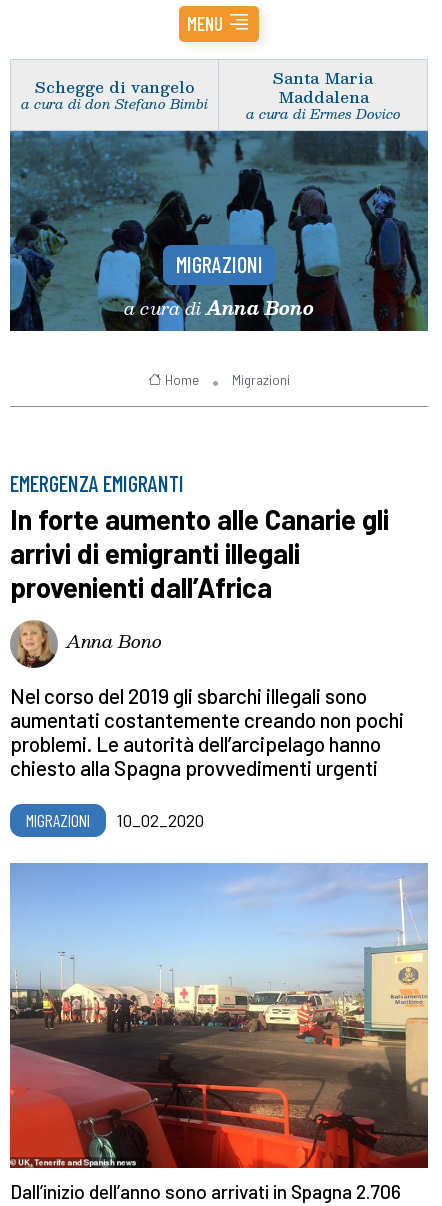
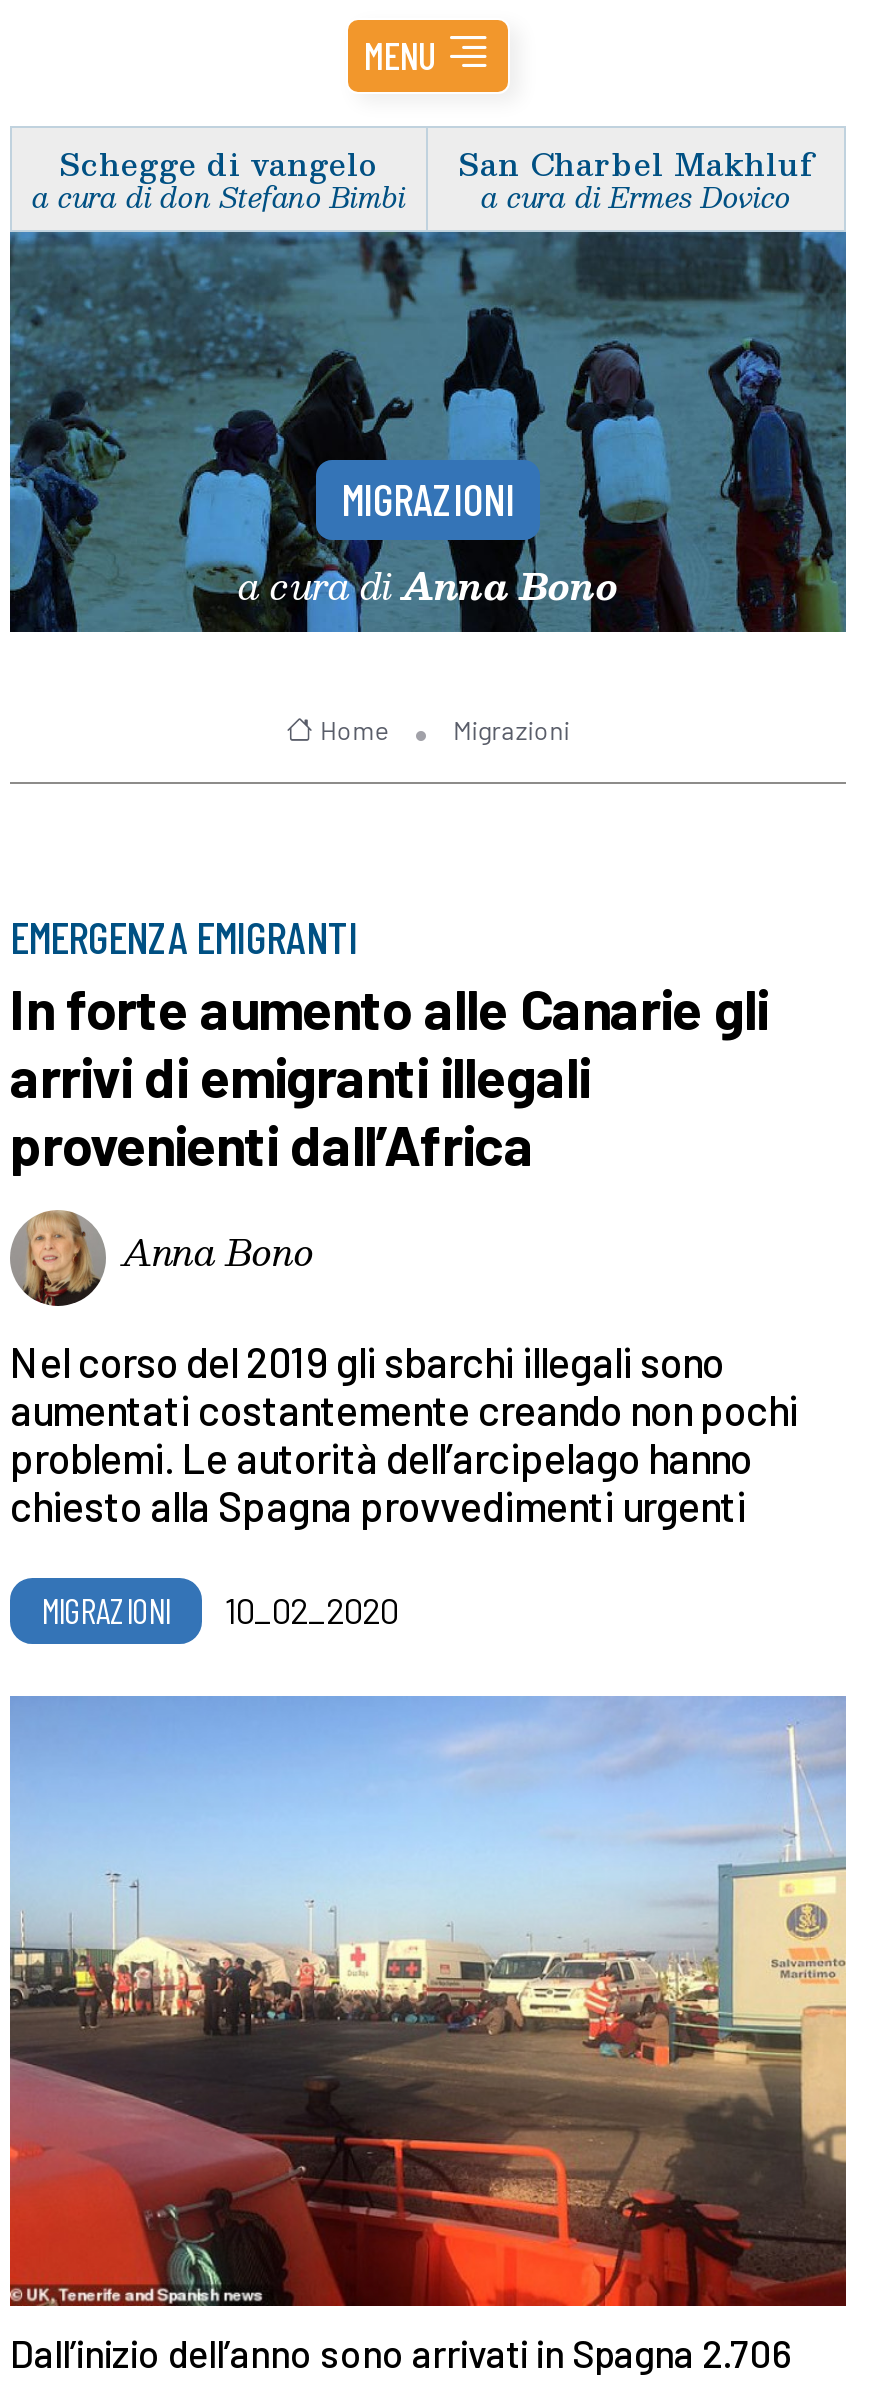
[273,65,373,109] Santa Maria | Maddalena -> [458,137,814,187] San Charbel Makhluf

